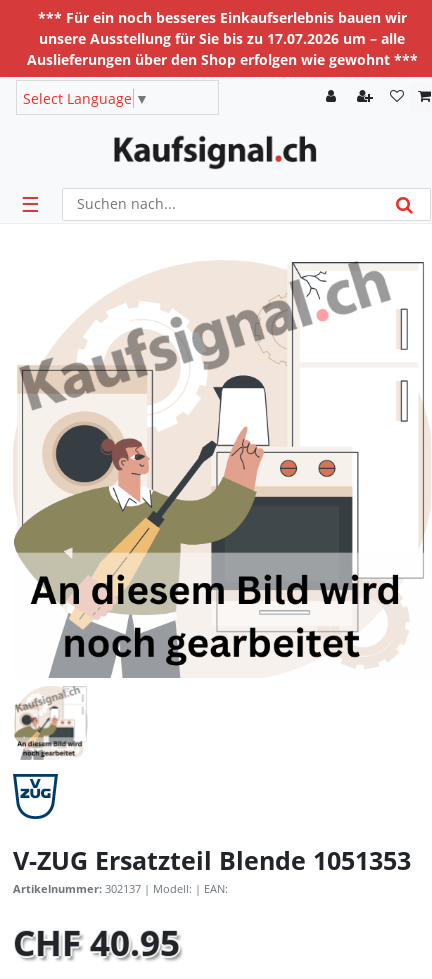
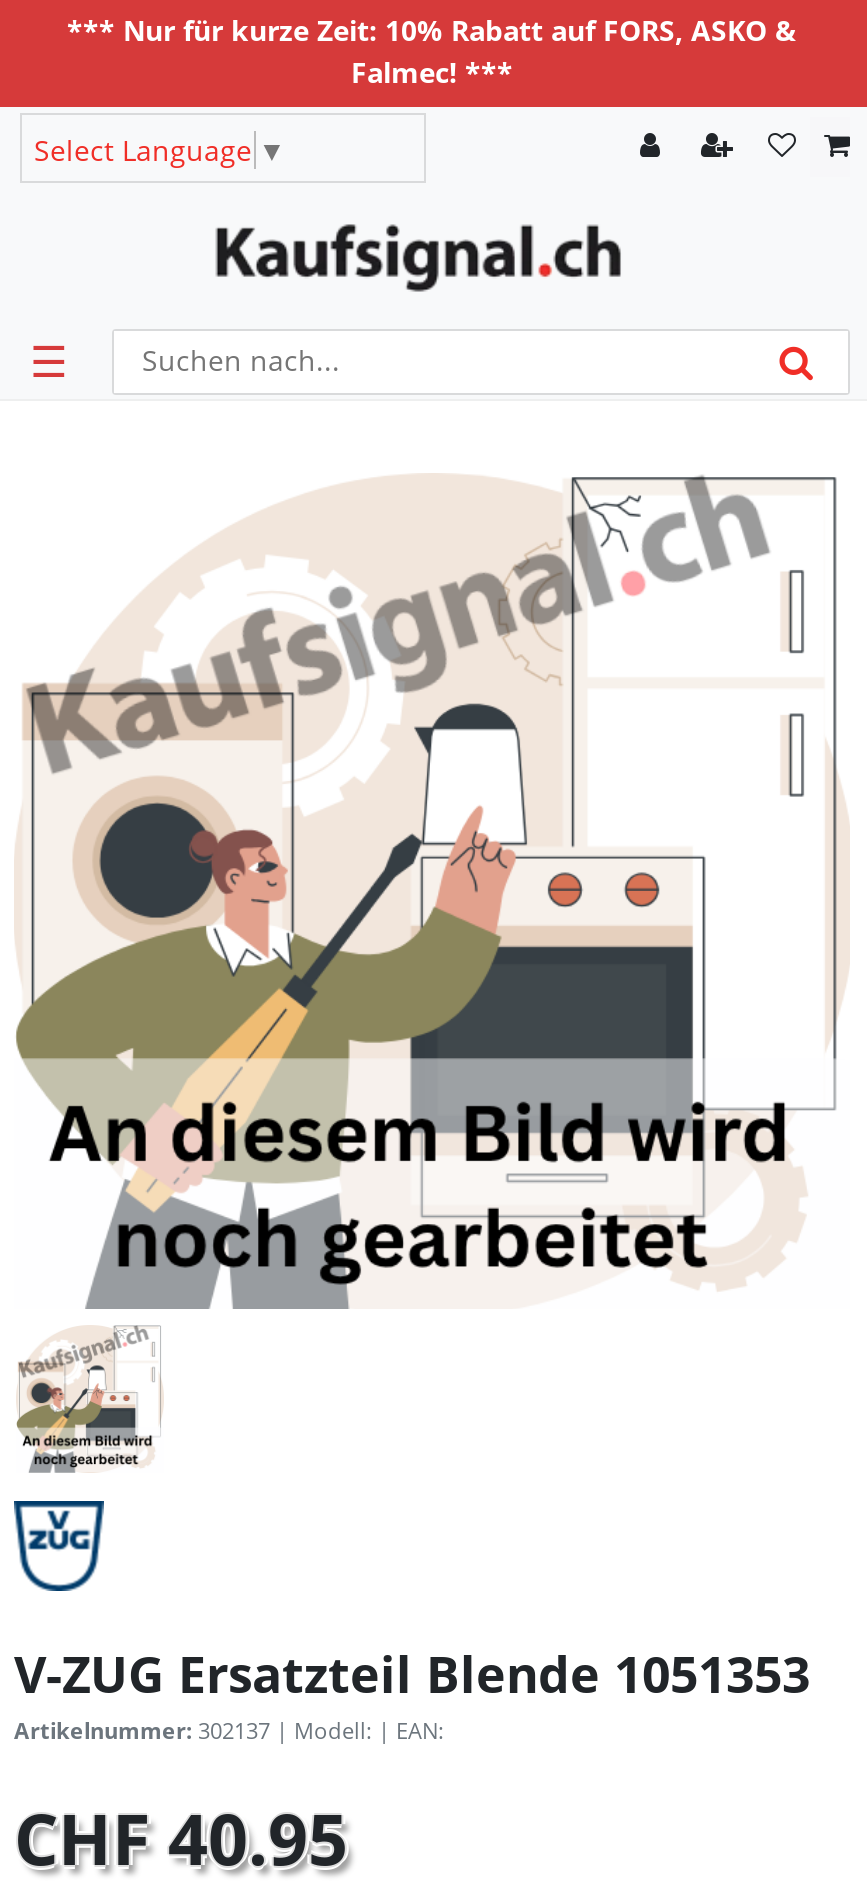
[26,8,417,69] *** Für ein noch besseres Einkaufserlebnis bauen wir | unsere Ausstellung für Sie bis zu 17.07.2026 um – alle | Auslieferungen über den Shop erfolgen wie gewohnt *** -> [67,11,797,91] *** Nur für kurze Zeit: 10% Rabatt auf FORS, ASKO & | Falmec! ***

